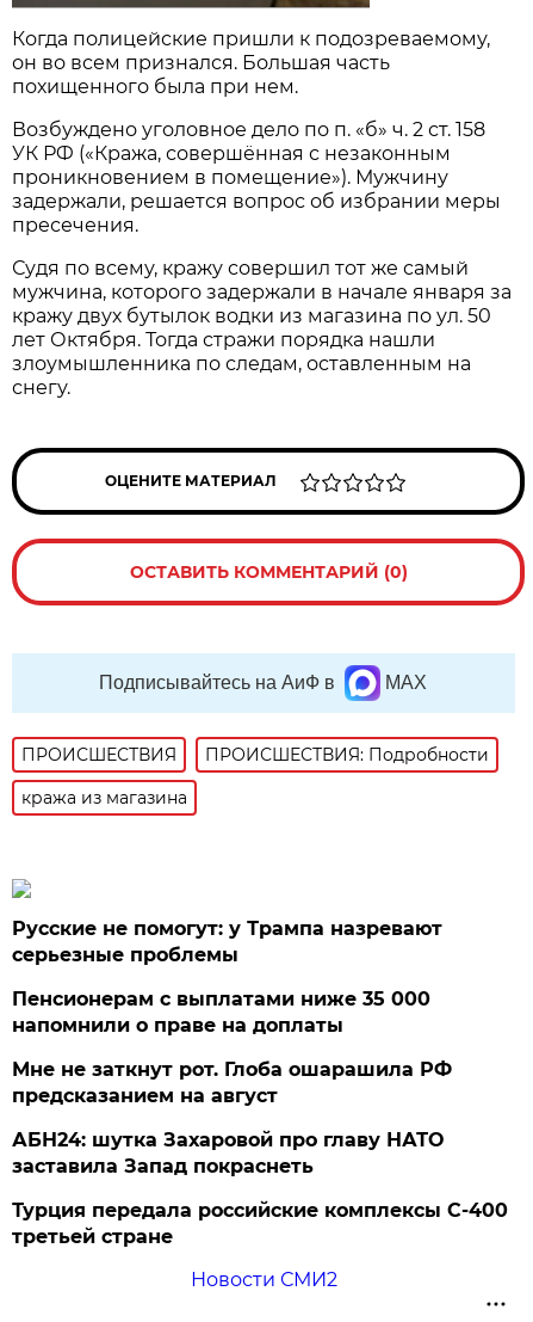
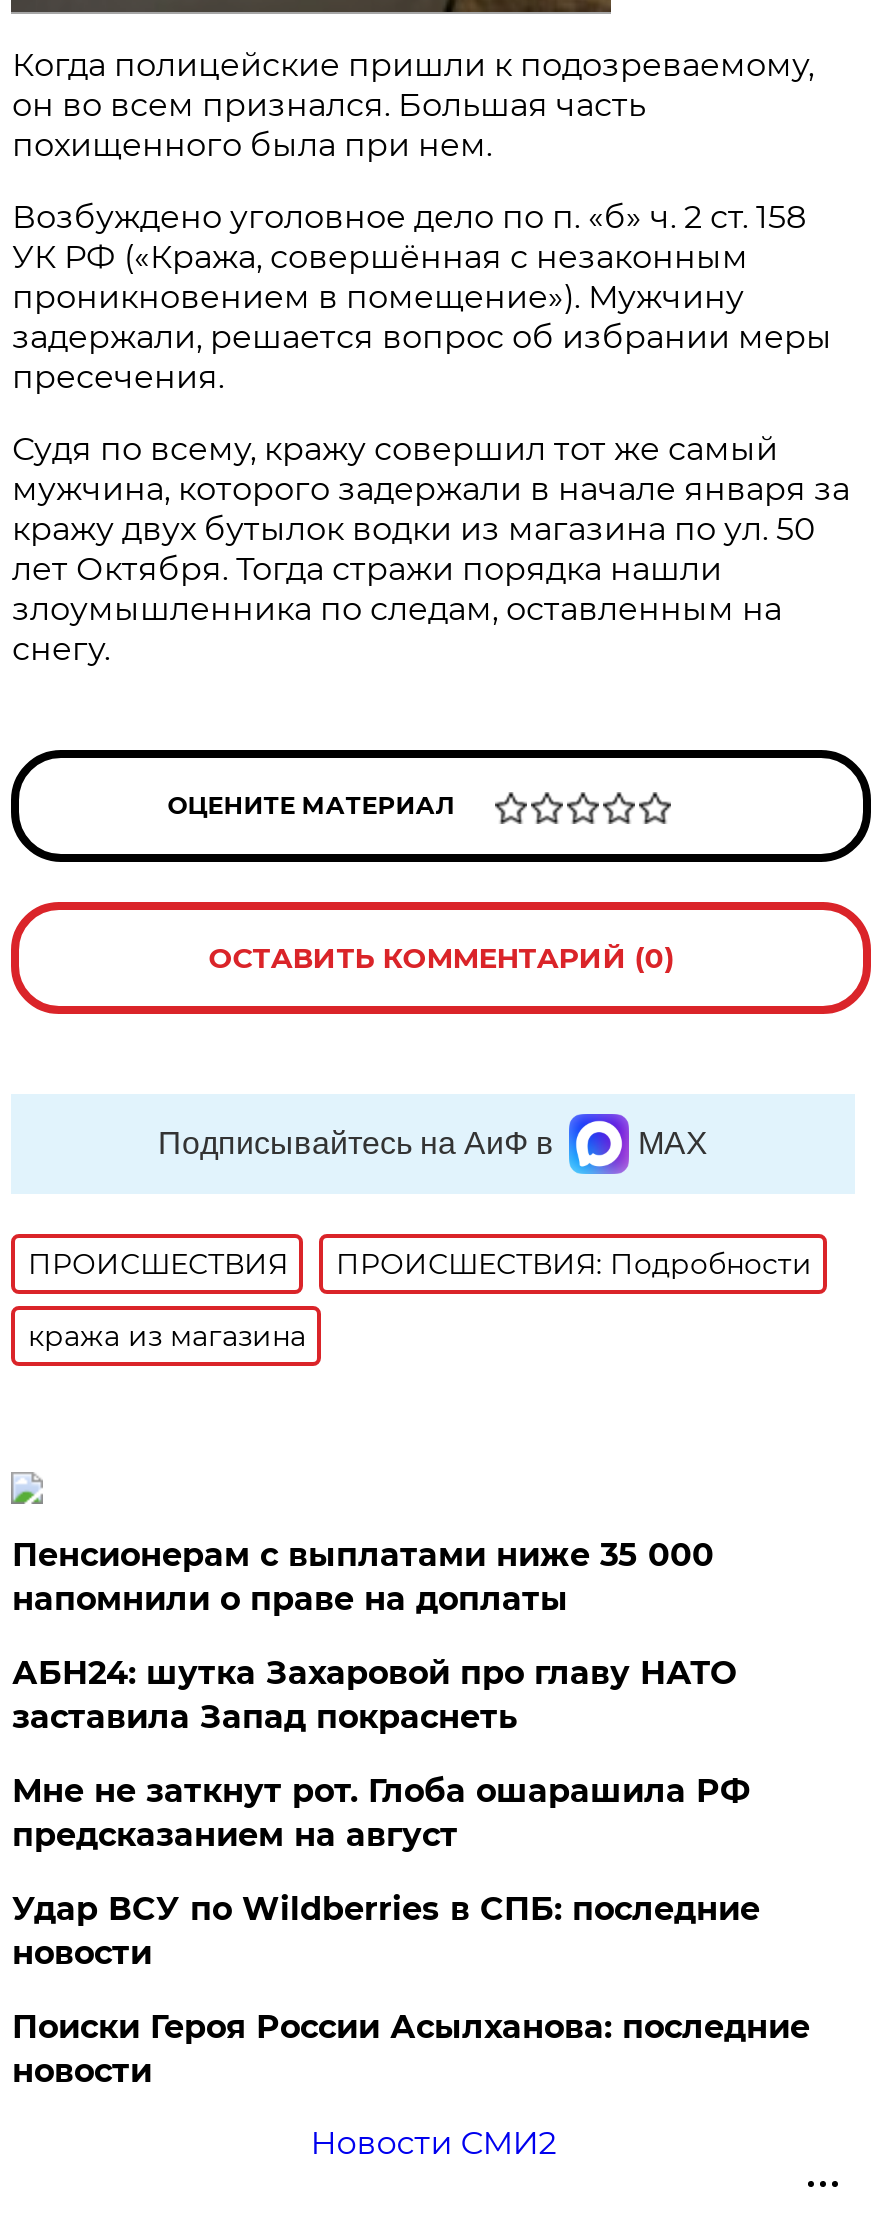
[12,917,443,966] Русские не помогут: у Трампа назревают | серьезные проблемы -> none
moved [12,988,431,1037] -> [12,1536,714,1618]: Пенсионерам с выплатами ниже 35 000 | напомнили о праве на доплаты
none -> [12,1890,760,1972] Удар ВСУ по Wildberries в СПБ: последние | новости
moved [12,1129,444,1177] -> [12,1654,736,1736]: АБН24: шутка Захаровой про главу НАТО | заставила Запад покраснеть
[12,1199,508,1248] Турция передала российские комплексы С-400 | третьей стране -> [12,2008,810,2090] Поиски Героя России Асылханова: последние | новости

